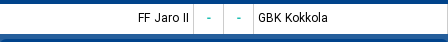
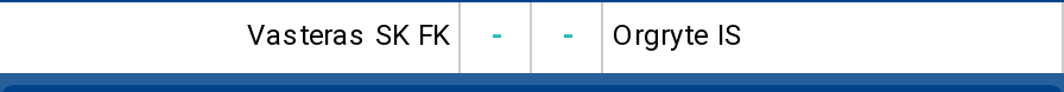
[138,9,189,28] FF Jaro II -> [247,14,449,59] Vasteras SK FK
[258,9,328,28] GBK Kokkola -> [613,14,741,59] Orgryte IS

